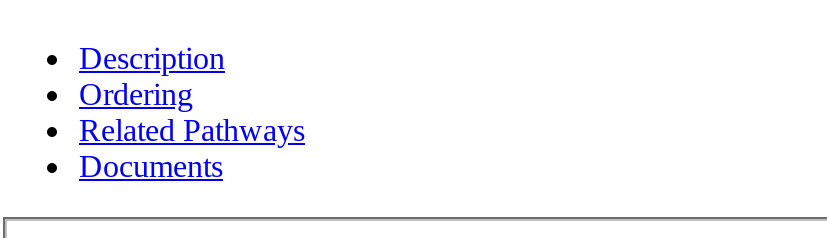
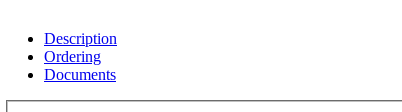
[79,114,305,148] Related Pathways -> none

